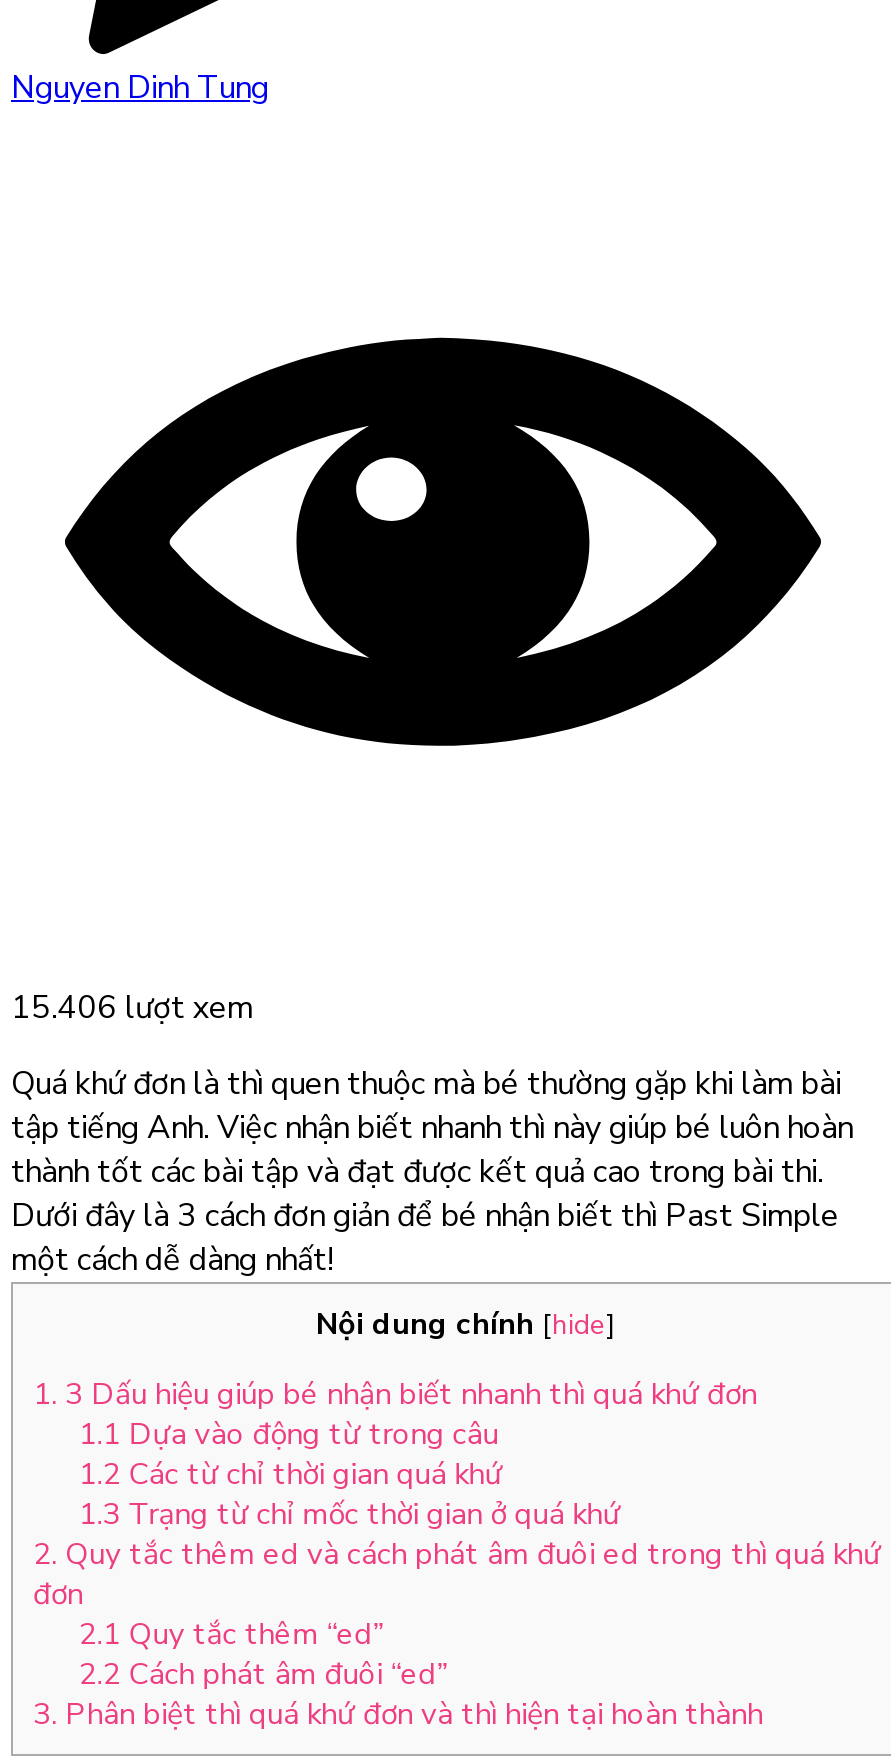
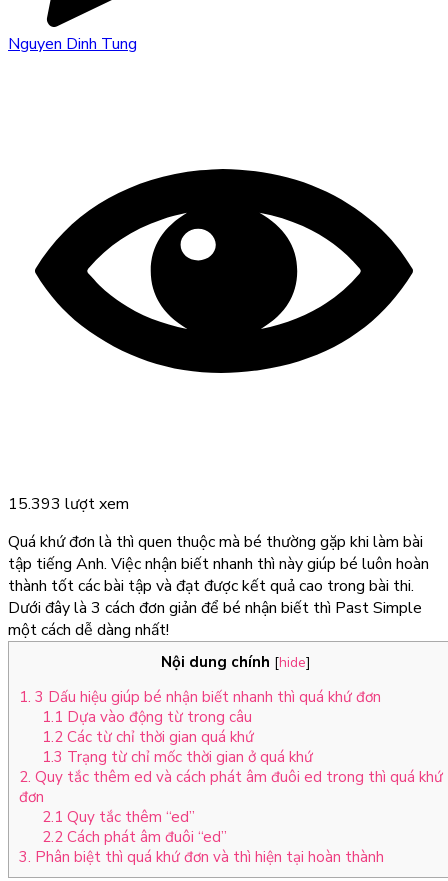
[11,986,253,1030] 15.406 lượt xem -> [8,493,129,515] 15.393 lượt xem

